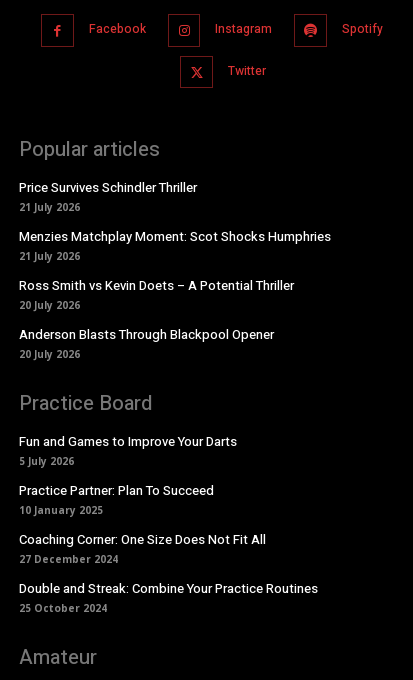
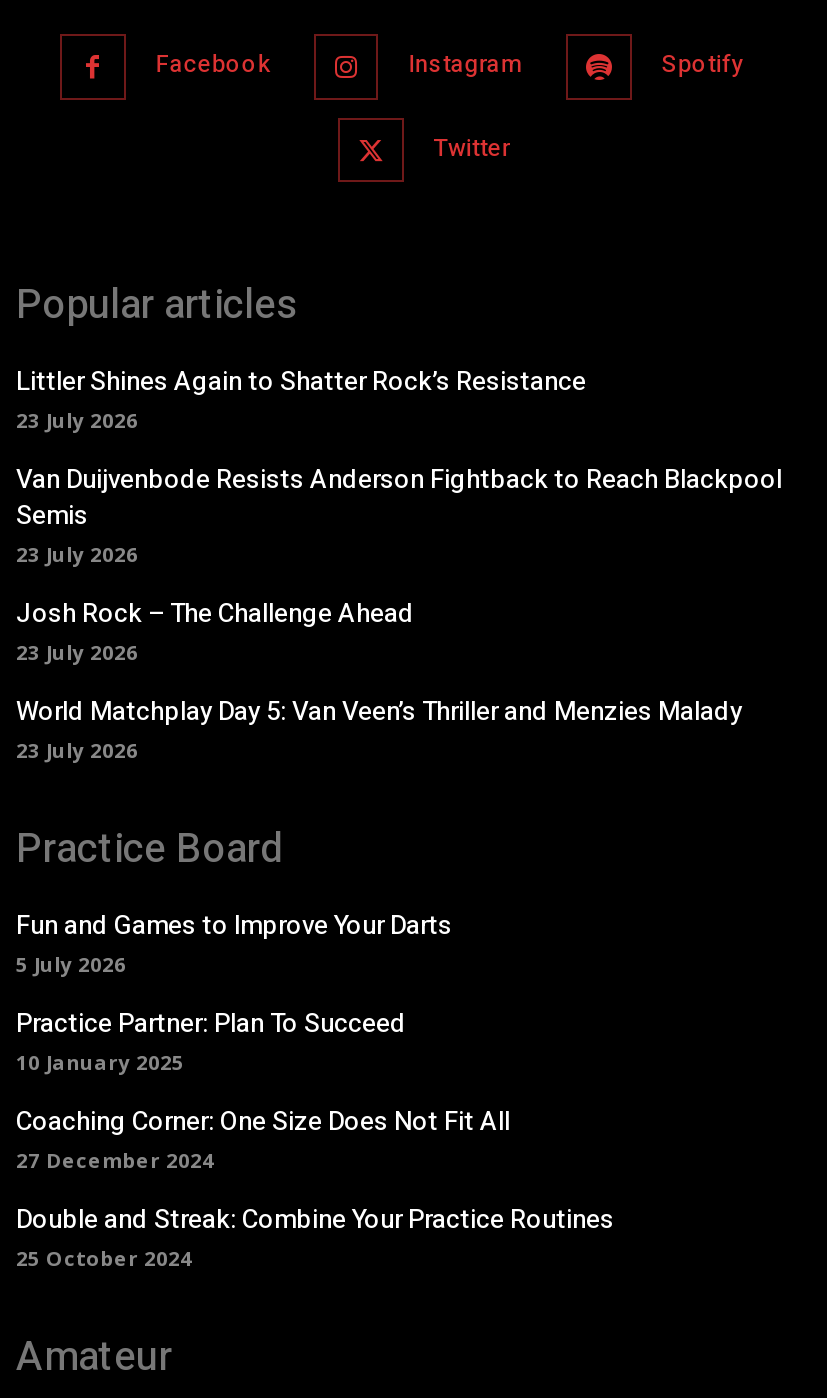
[19,178,197,214] Price Survives Schindler Thriller | 21 July 2026 -> [16,361,586,433] Littler Shines Again to Shatter Rock’s Resistance | 23 July 2026
[19,227,331,263] Menzies Matchplay Moment: Scot Shocks Humphries | 21 July 2026 -> [16,459,782,567] Van Duijvenbode Resists Anderson Fightback to Reach Blackpool | Semis | 23 July 2026
[19,276,294,312] Ross Smith vs Kevin Doets – A Potential Thriller | 20 July 2026 -> [16,593,414,665] Josh Rock – The Challenge Ahead | 23 July 2026
[19,325,274,361] Anderson Blasts Through Blackpool Opener | 20 July 2026 -> [16,691,742,763] World Matchplay Day 5: Van Veen’s Thriller and Menzies Malady | 23 July 2026

